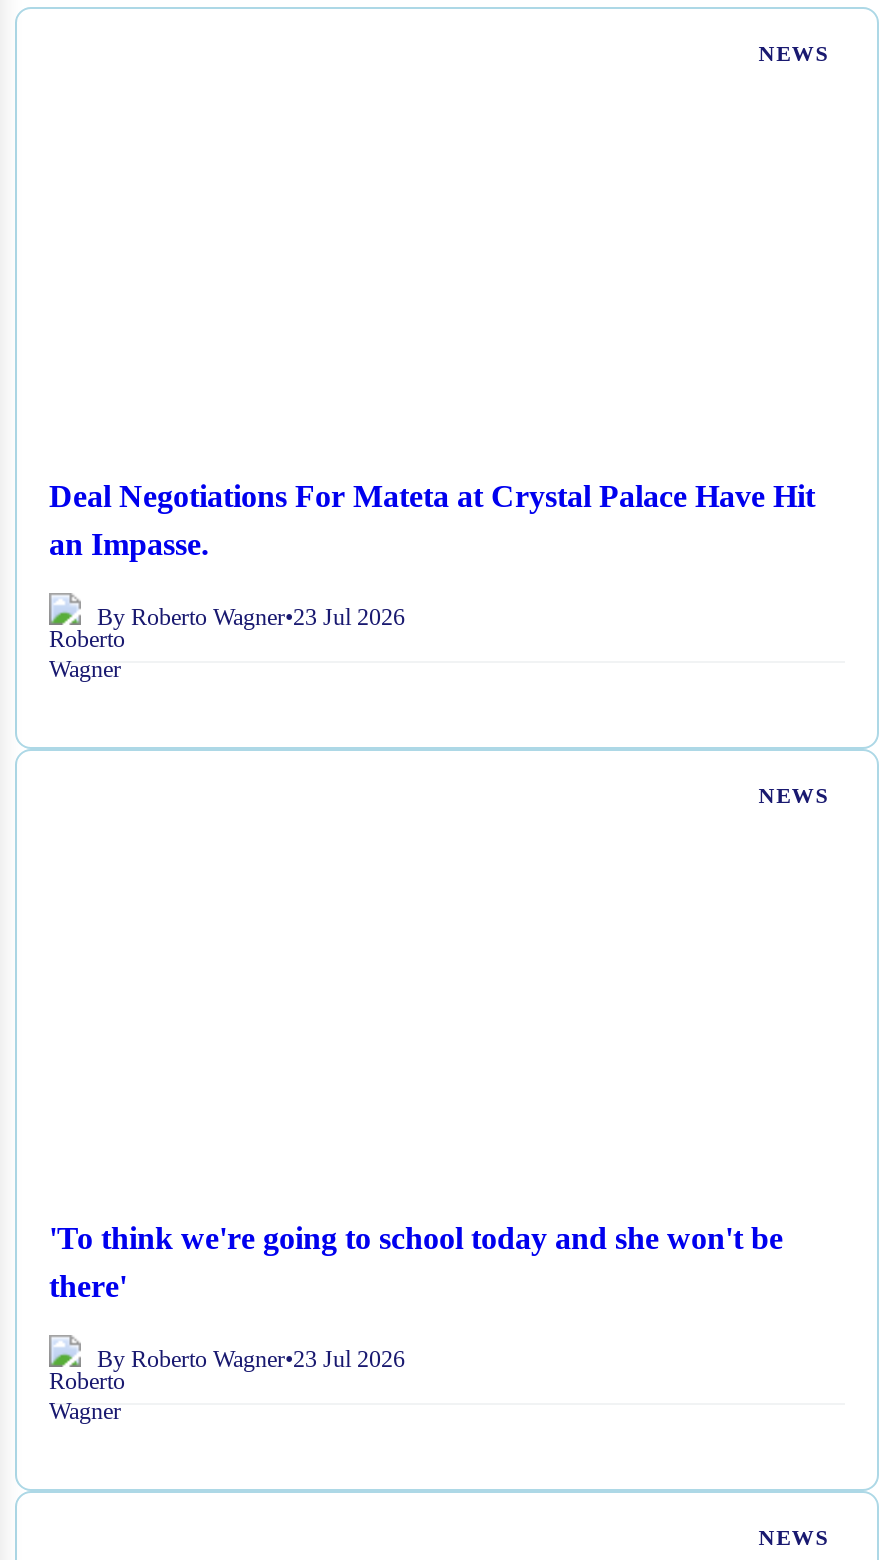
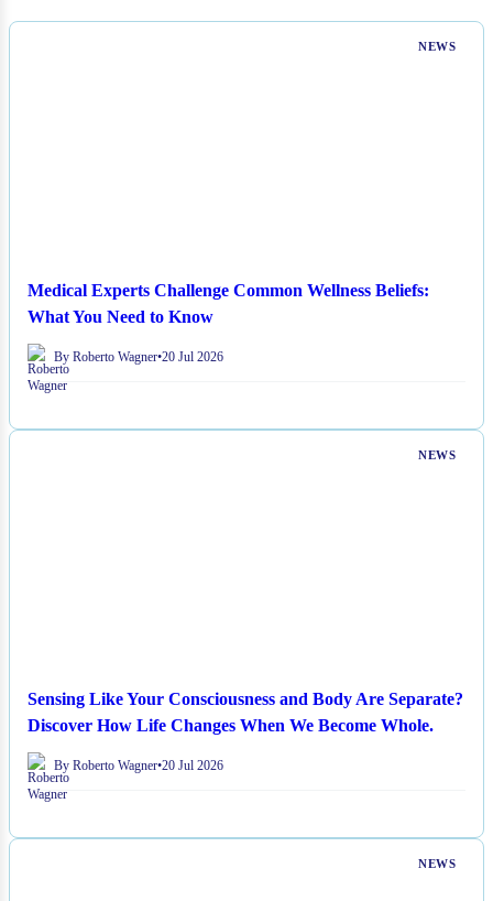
[49,479,815,561] Deal Negotiations For Mateta at Crystal Palace Have Hit | an Impasse. -> [28,281,429,326] Medical Experts Challenge Common Wellness Beliefs: | What You Need to Know
[97,602,405,630] By Roberto Wagner•23 Jul 2026 -> [54,349,223,364] By Roberto Wagner•20 Jul 2026
[49,1221,783,1303] 'To think we're going to school today and she won't be | there' -> [28,690,463,735] Sensing Like Your Consciousness and Body Are Separate? | Discover How Life Changes When We Become Whole.
[97,1344,405,1372] By Roberto Wagner•23 Jul 2026 -> [54,757,223,773] By Roberto Wagner•20 Jul 2026

